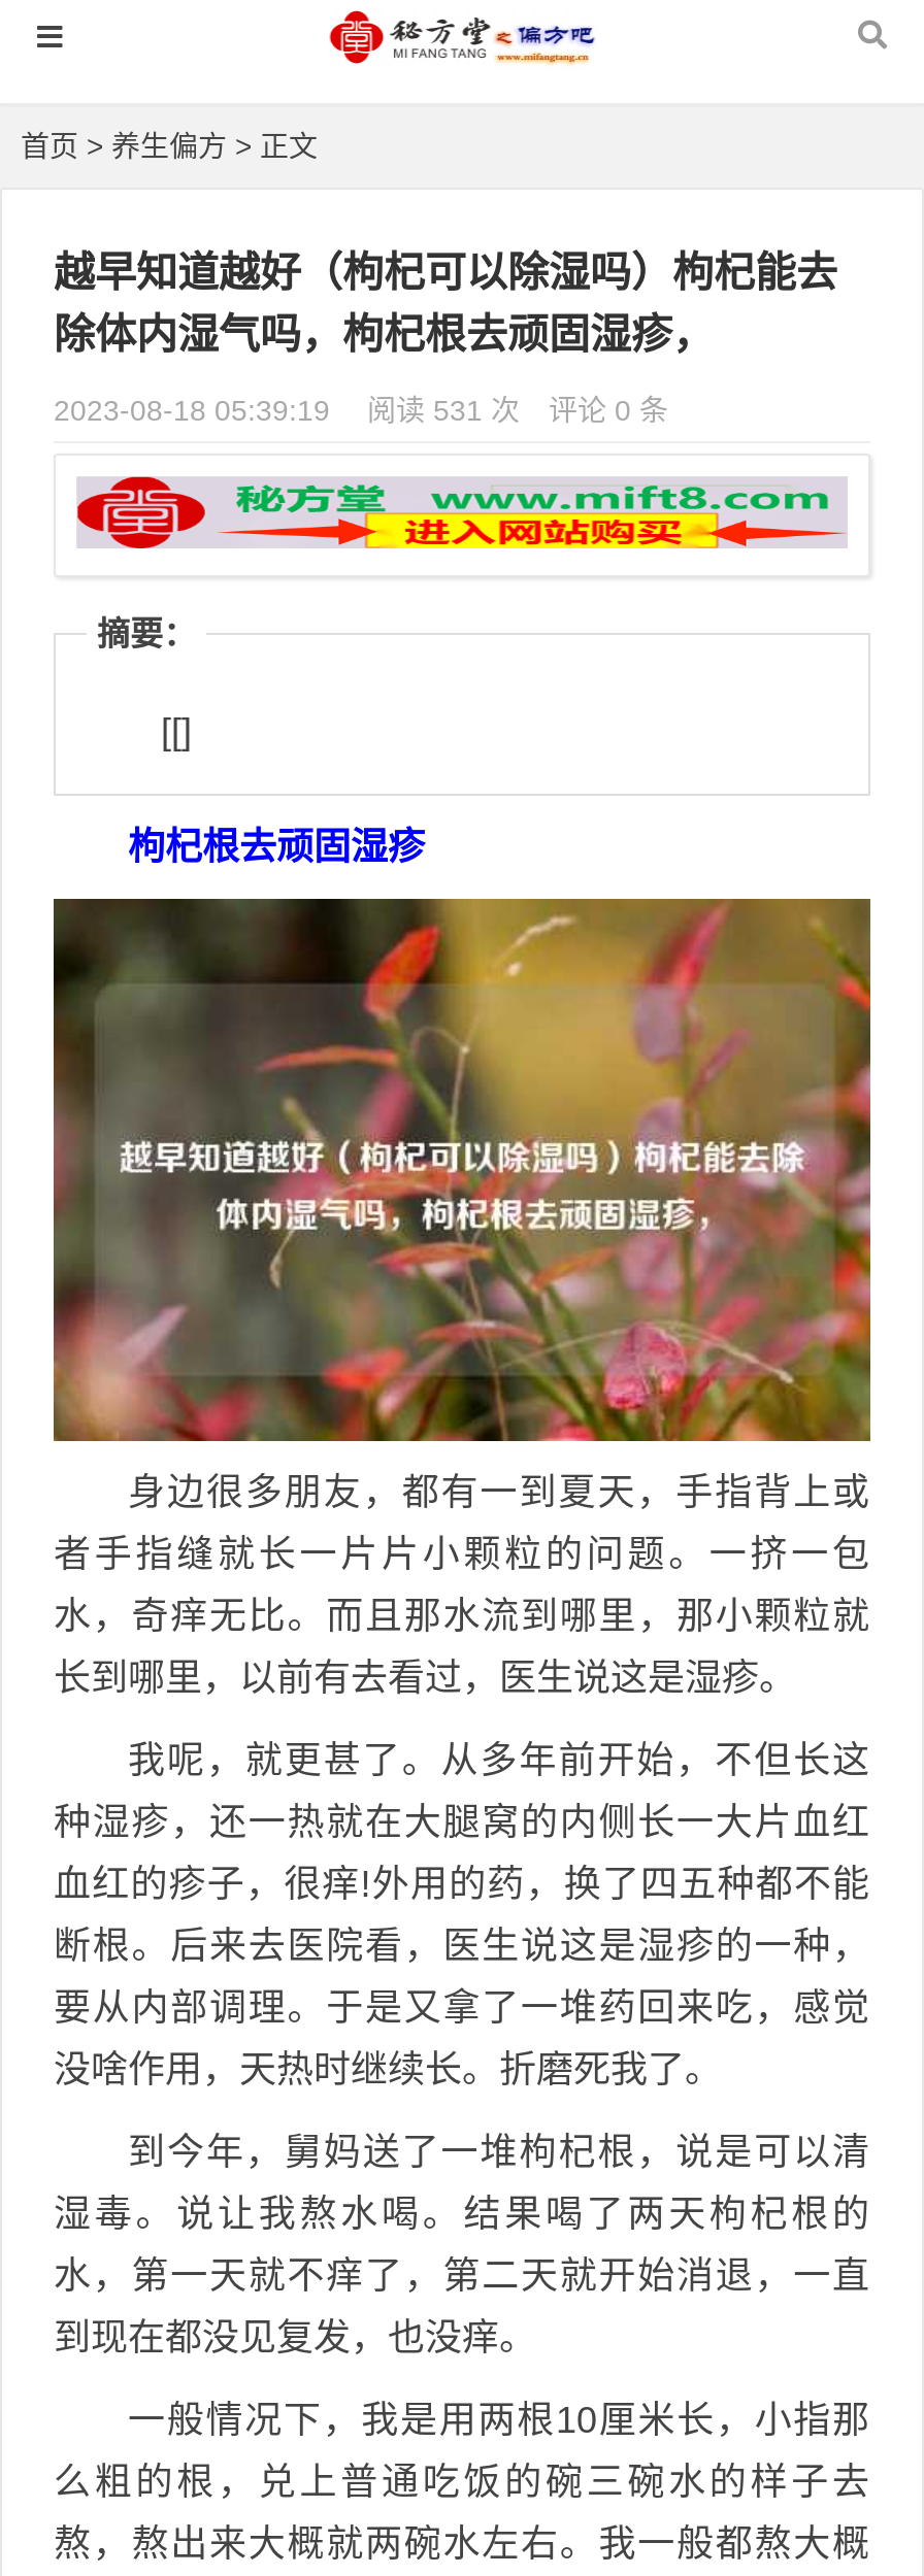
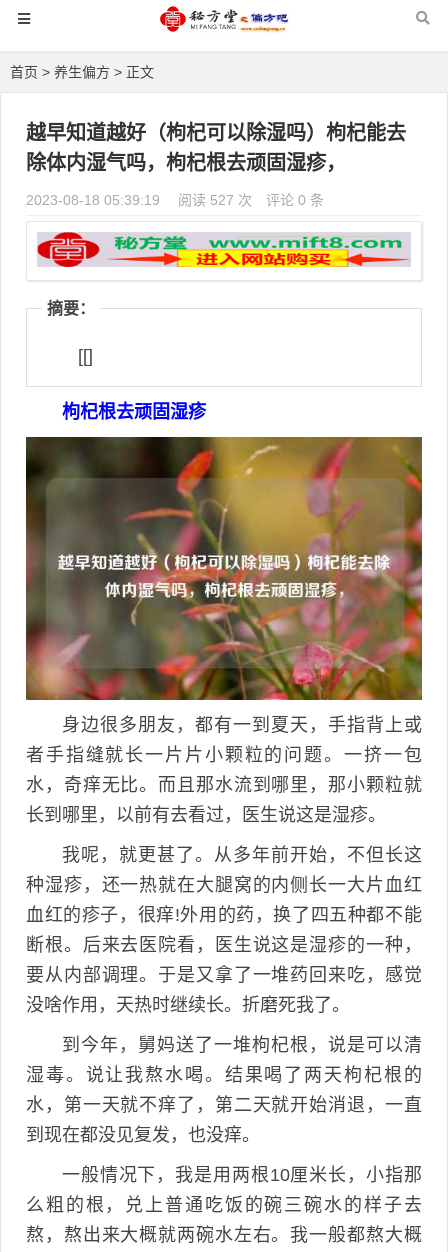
[54,394,668,427] 2023-08-18 05:39:19 阅读 531 次 评论 0 条 -> [26,192,324,208] 2023-08-18 05:39:19 阅读 527 次 评论 0 条

